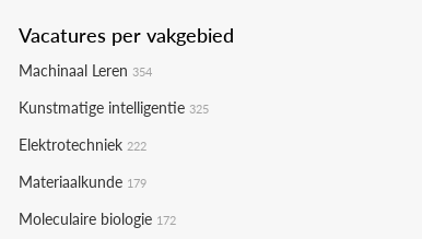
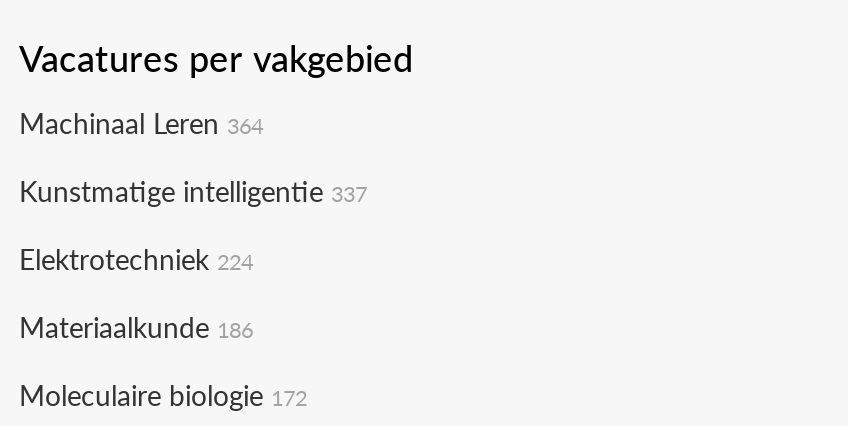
[19,59,152,81] Machinaal Leren 354 -> [19,102,263,142] Machinaal Leren 364
[19,96,209,118] Kunstmatige intelligentie 325 -> [19,170,367,210] Kunstmatige intelligentie 337
[19,133,146,155] Elektrotechniek 222 -> [19,238,253,278] Elektrotechniek 224
[19,170,146,192] Materiaalkunde 179 -> [19,306,253,346] Materiaalkunde 186

